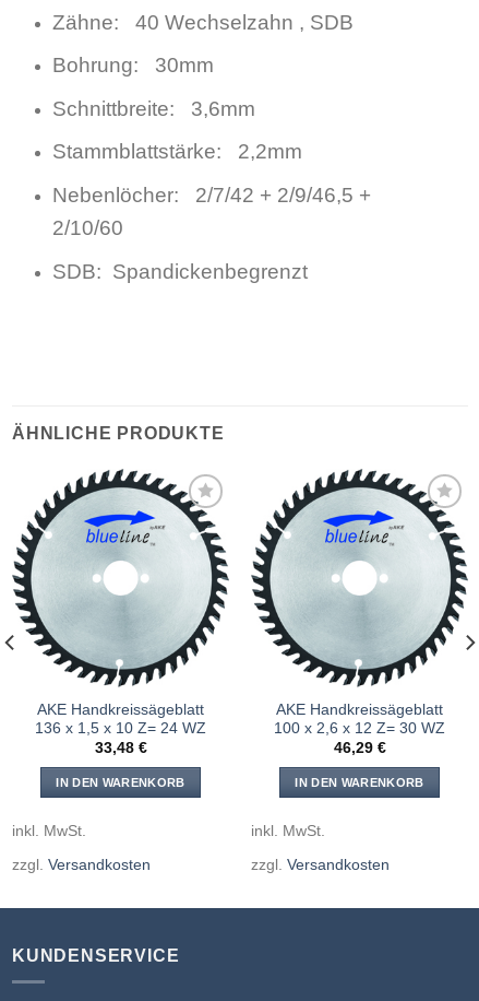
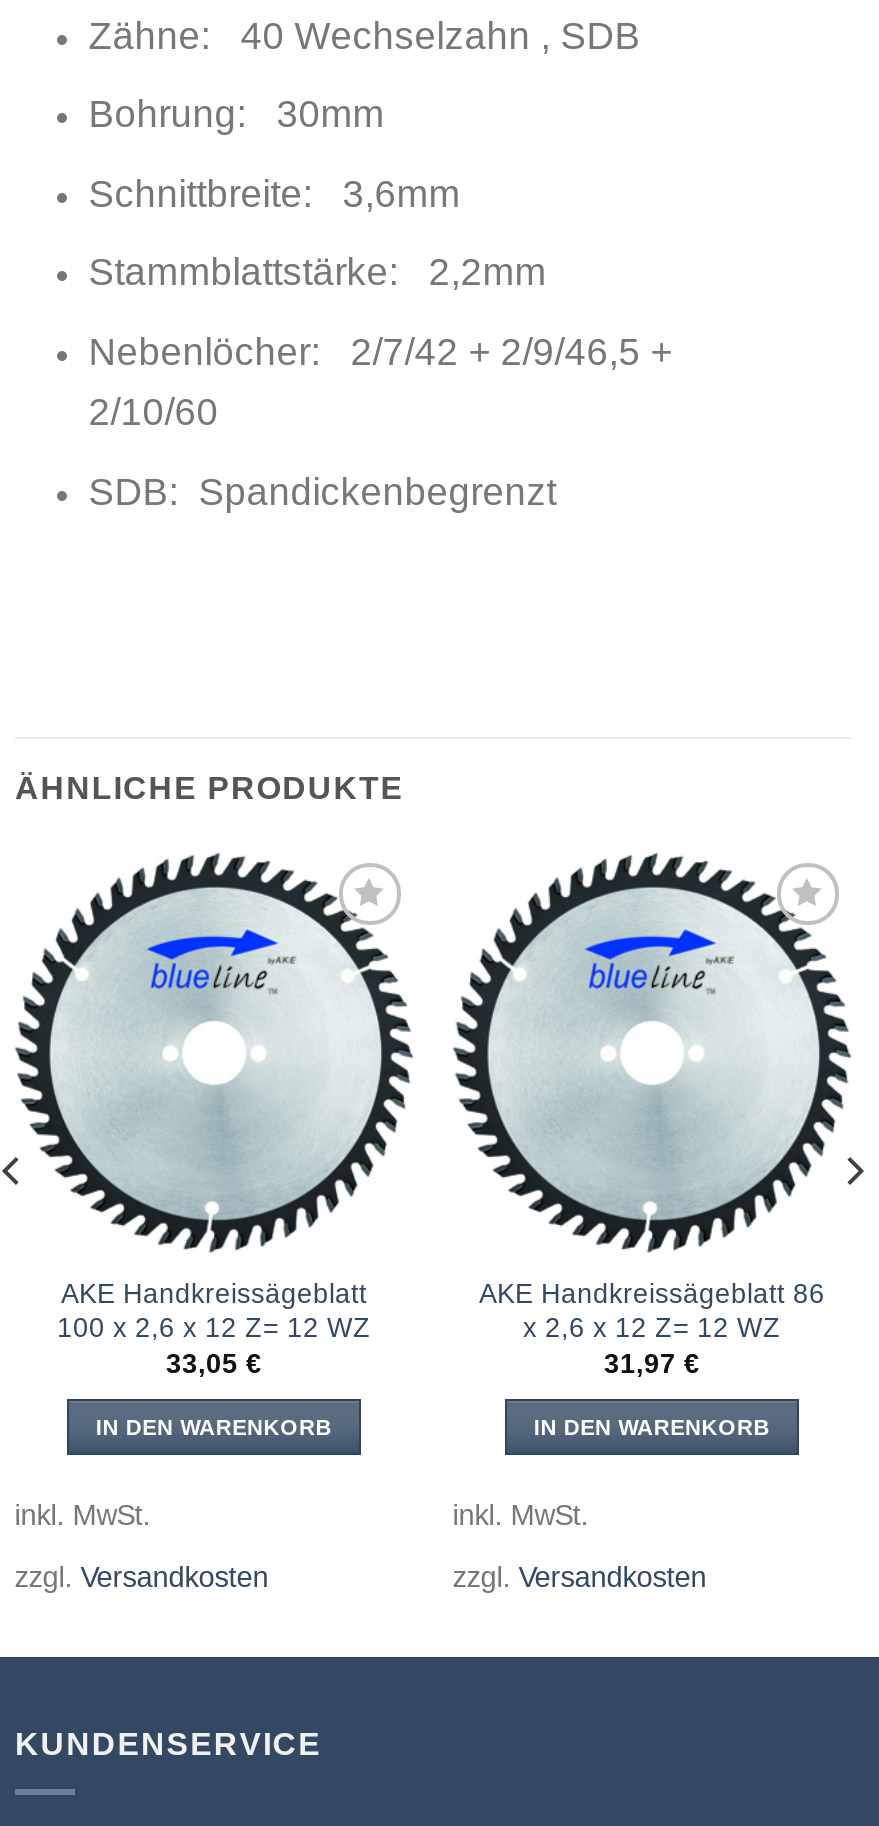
[274,701,445,756] AKE Handkreissägeblatt | 100 x 2,6 x 12 Z= 30 WZ | 46,29 € -> [479,1279,825,1379] AKE Handkreissägeblatt 86 | x 2,6 x 12 Z= 12 WZ | 31,97 €
[35,720,206,736] 136 x 1,5 x 10 Z= 24 WZ -> [57,1313,371,1343] 100 x 2,6 x 12 Z= 12 WZ
[94,740,147,756] 33,48 € -> [166,1349,262,1379] 33,05 €

